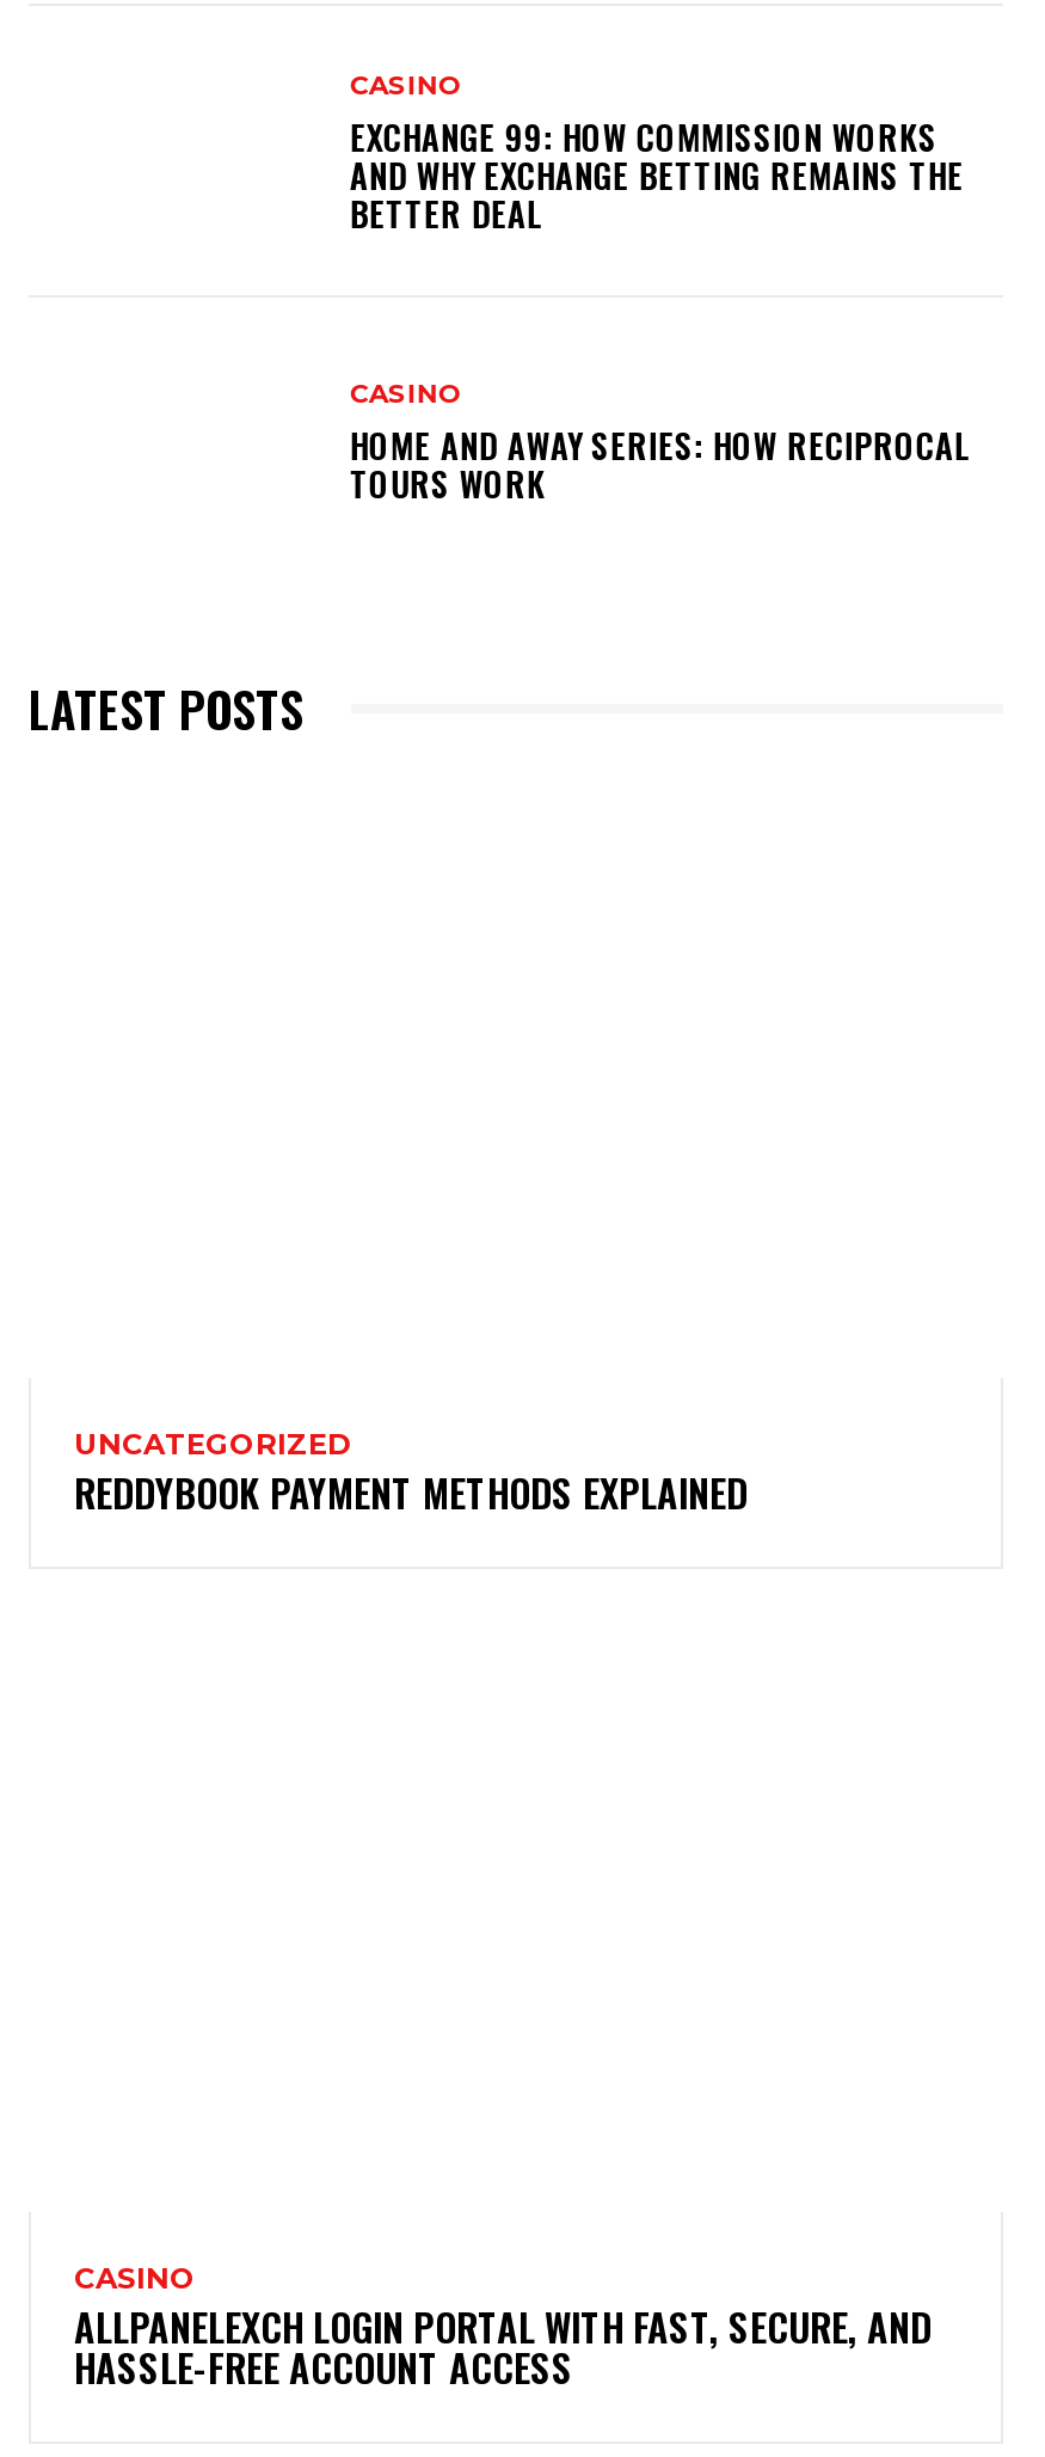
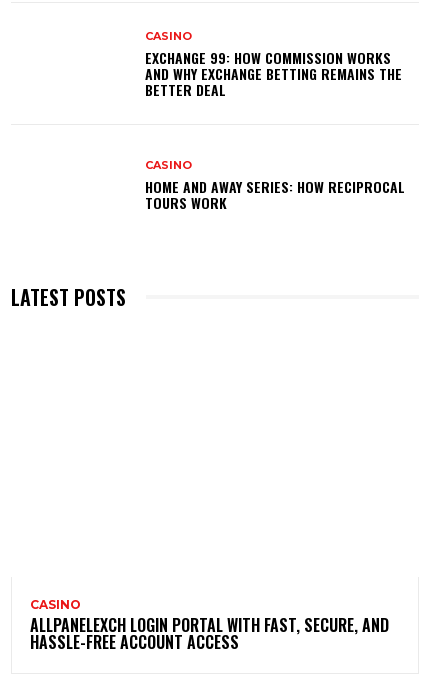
[74,1425,748,1521] UNCATEGORIZED | REDDYBOOK PAYMENT METHODS EXPLAINED -> none

